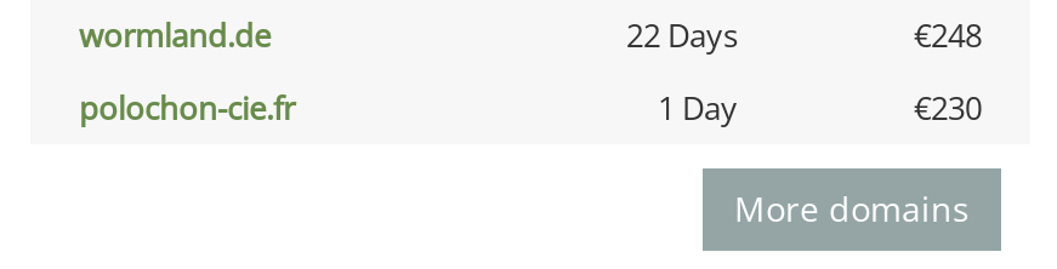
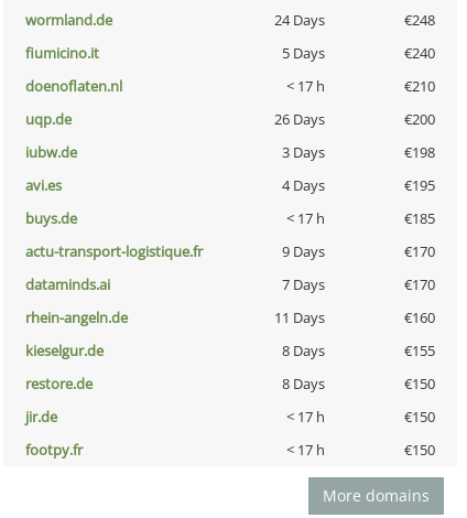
[626,13,738,57] 22 Days -> [274,10,324,30] 24 Days
[79,86,982,130] polochon-cie.fr | 1 Day | €230 -> [25,43,435,460] fiumicino.it | 5 Days | €240 | doenoflaten.nl | < 17 h | €210 | uqp.de | 26 Days | €200 | iubw.de | 3 Days | €198 | avi.es | 4 Days | €195 | buys.de | < 17 h | €185 | actu-transport-logistique.fr | 9 Days | €170 | dataminds.ai | 7 Days | €170 | rhein-angeln.de | 11 Days | €160 | kieselgur.de | 8 Days | €155 | restore.de | 8 Days | €150 | jir.de | < 17 h | €150 | footpy.fr | < 17 h | €150

